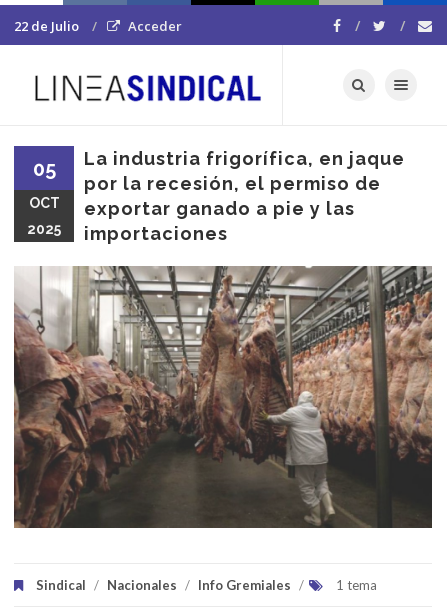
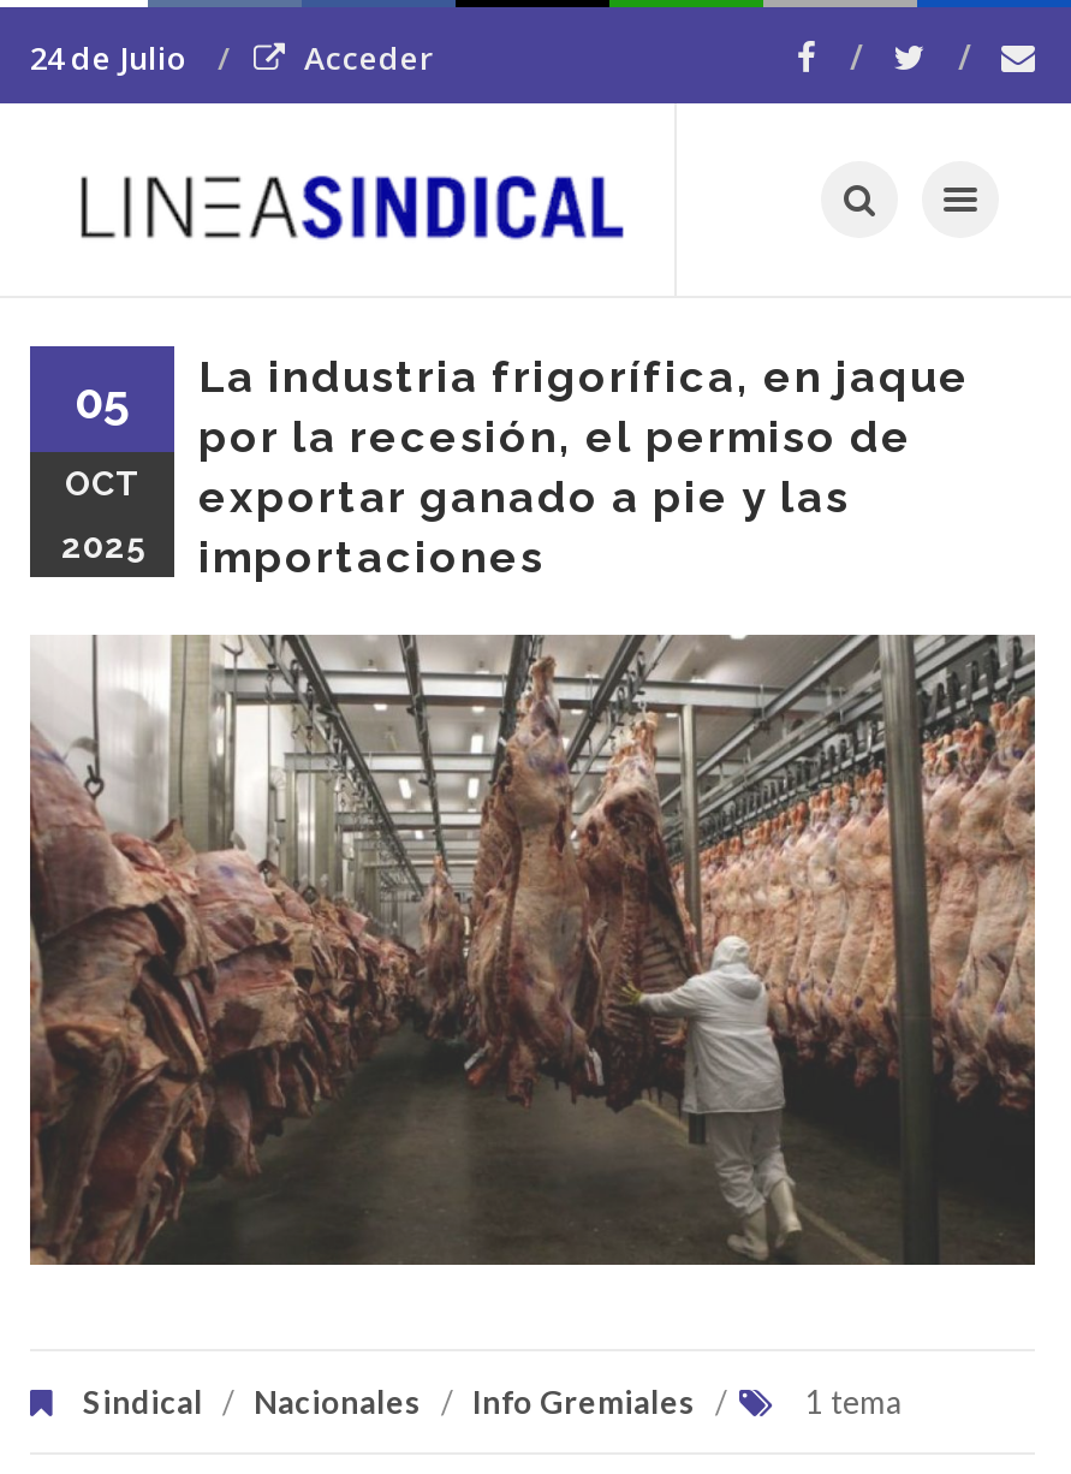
[14,17,82,35] 22 de Julio -> [30,36,194,79] 24 de Julio

